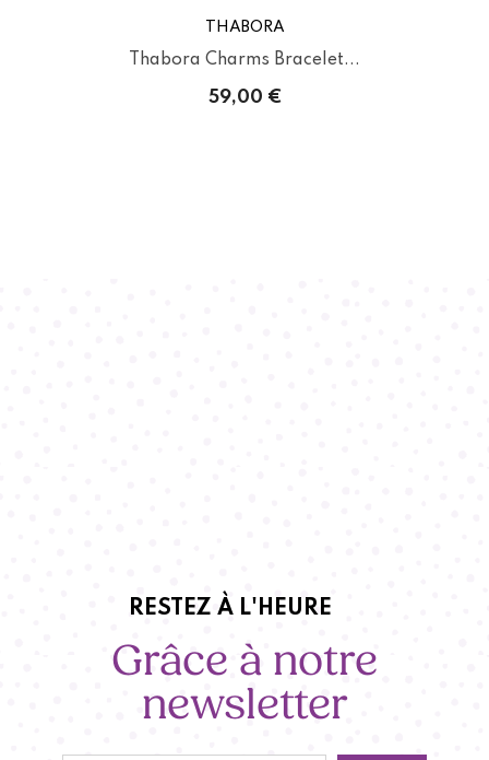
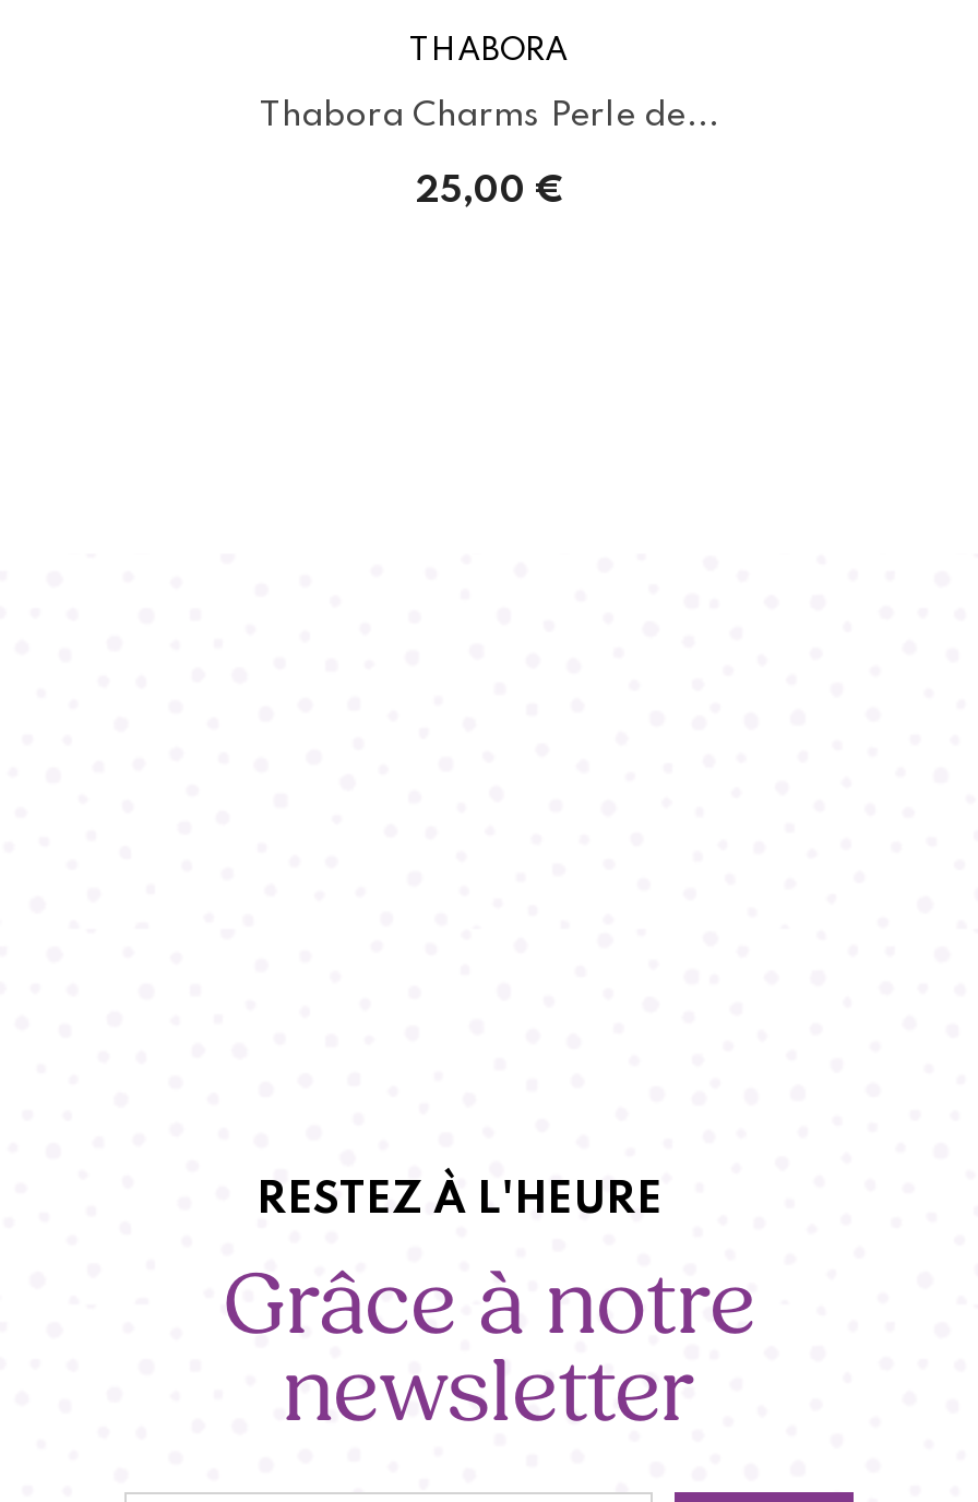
[129,51,360,69] Thabora Charms Bracelet... -> [260,101,718,136] Thabora Charms Perle de...
[208,88,281,107] 59,00 € -> [416,175,562,212] 25,00 €

